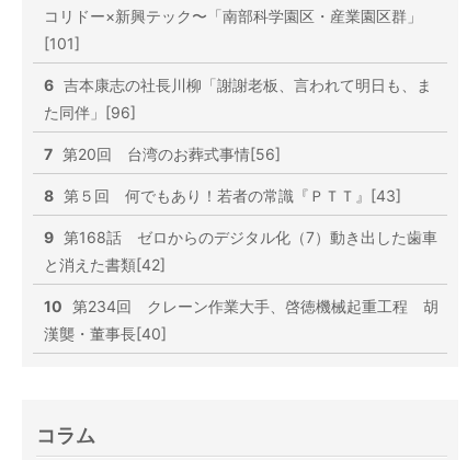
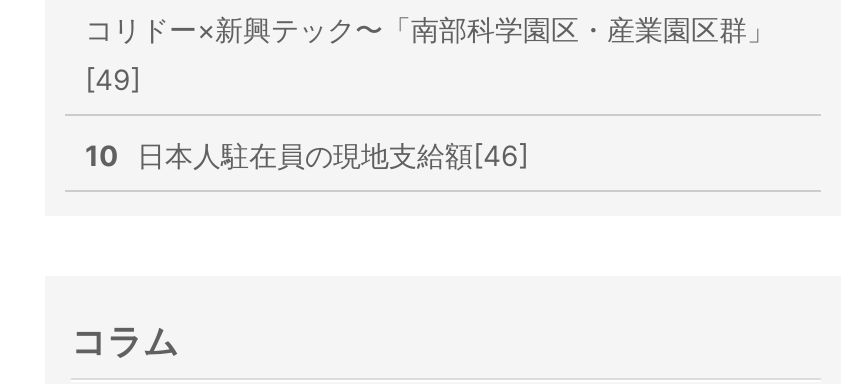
[44,34,438,343] [101] | 6 吉本康志の社長川柳「謝謝老板、言われて明日も、ま | た同伴」[96] | 7 第20回 台湾のお葬式事情[56] | 8 第５回 何でもあり！若者の常識『ＰＴＴ』[43] | 9 第168話 ゼロからのデジタル化（7）動き出した歯車 | と消えた書類[42] | 10 第234回 クレーン作業大手、啓徳機械起重工程 胡 | 漢龑・董事長[40] -> [85,62,529,172] [49] | 10 日本人駐在員の現地支給額[46]

